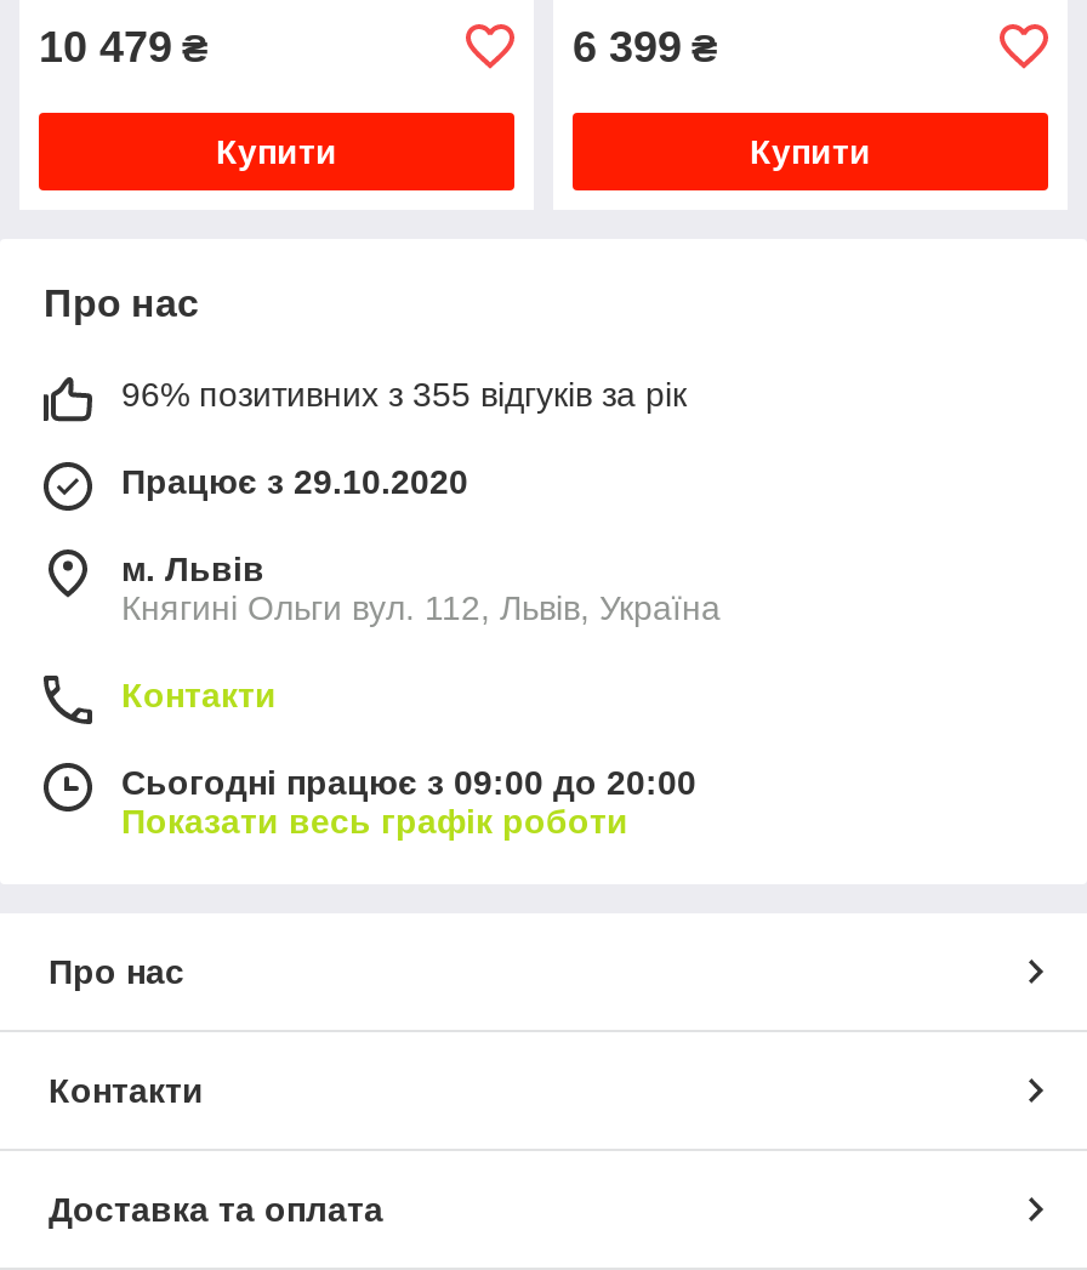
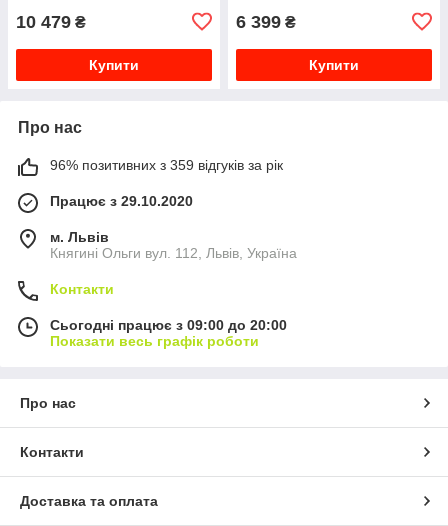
[121,374,687,413] 96% позитивних з 355 відгуків за рік -> [50,157,283,173] 96% позитивних з 359 відгуків за рік

